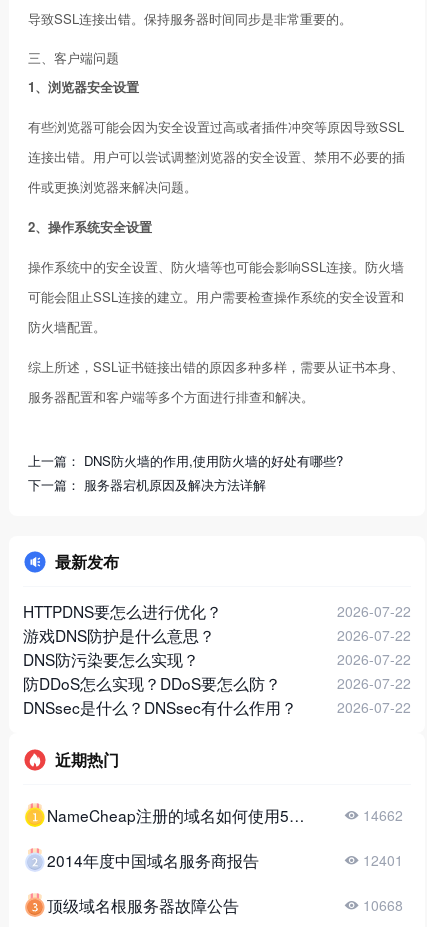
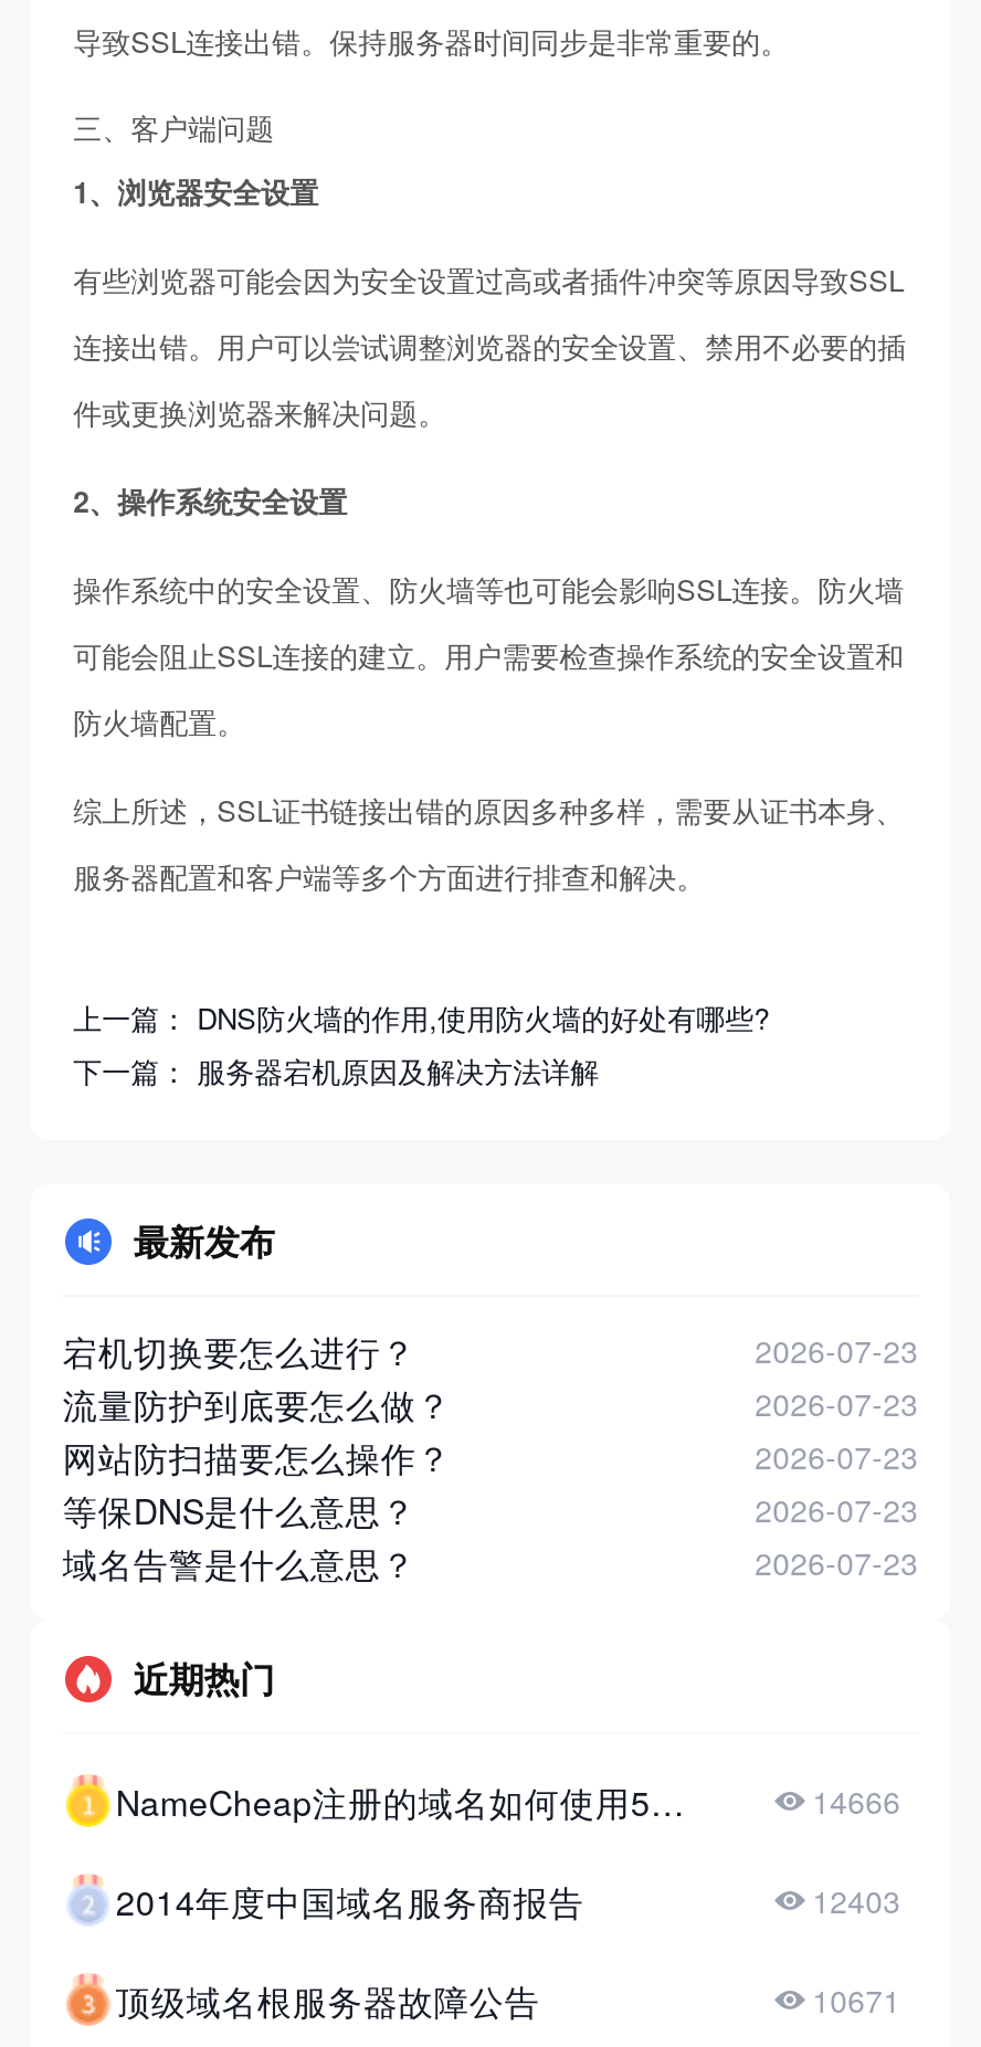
[23,600,411,718] HTTPDNS要怎么进行优化？ | 2026-07-22 | 游戏DNS防护是什么意思？ | 2026-07-22 | DNS防污染要怎么实现？ | 2026-07-22 | 防DDoS怎么实现？DDoS要怎么防？ | 2026-07-22 | DNSsec是什么？DNSsec有什么作用？ | 2026-07-22 -> [63,1326,918,1586] 宕机切换要怎么进行？ | 2026-07-23 | 流量防护到底要怎么做？ | 2026-07-23 | 网站防扫描要怎么操作？ | 2026-07-23 | 等保DNS是什么意思？ | 2026-07-23 | 域名告警是什么意思？ | 2026-07-23
[363,805,403,825] 14662 -> [812,1778,901,1822] 14666
[363,850,403,870] 12401 -> [812,1877,901,1922] 12403
[363,895,403,915] 10668 -> [812,1977,901,2021] 10671

